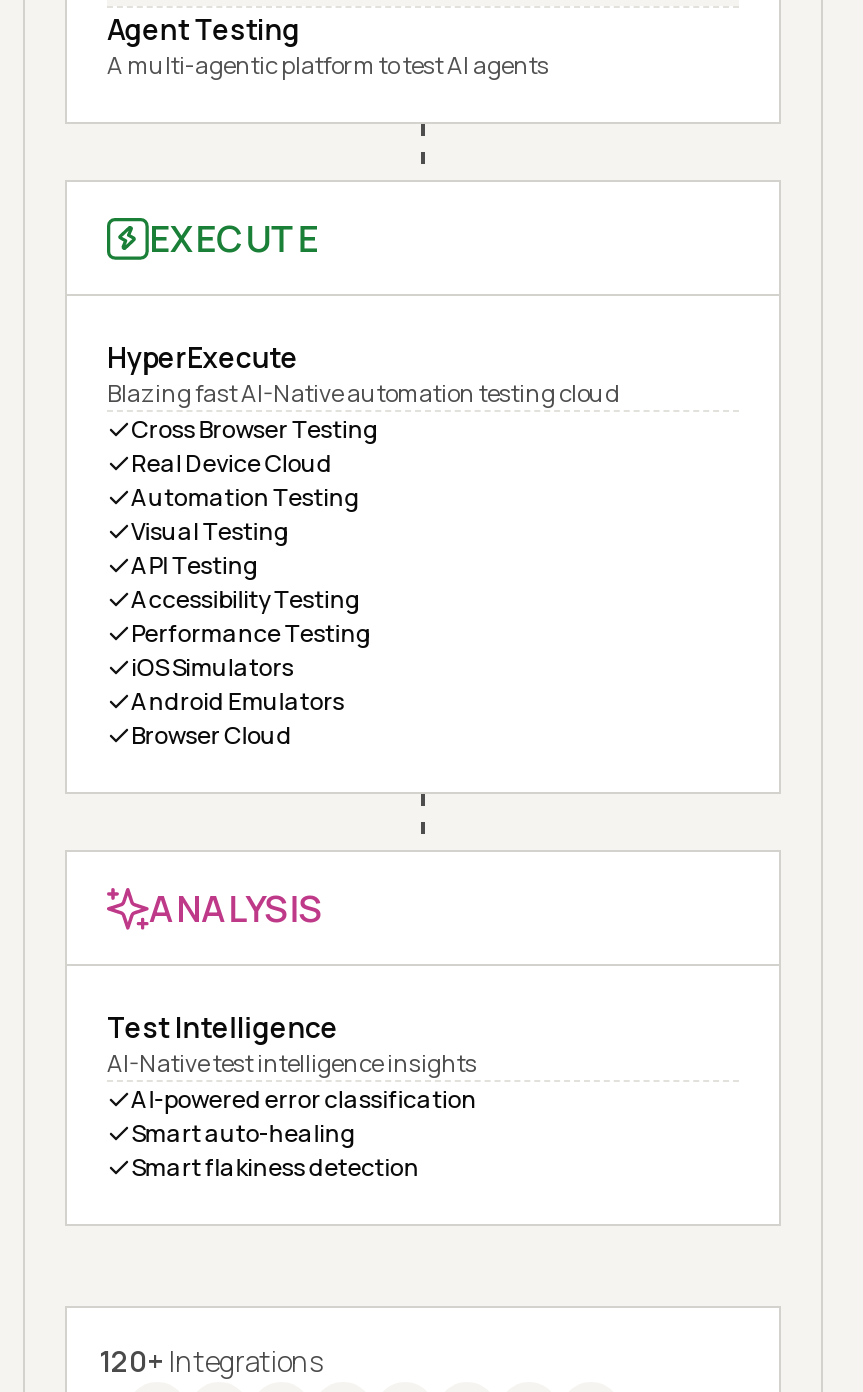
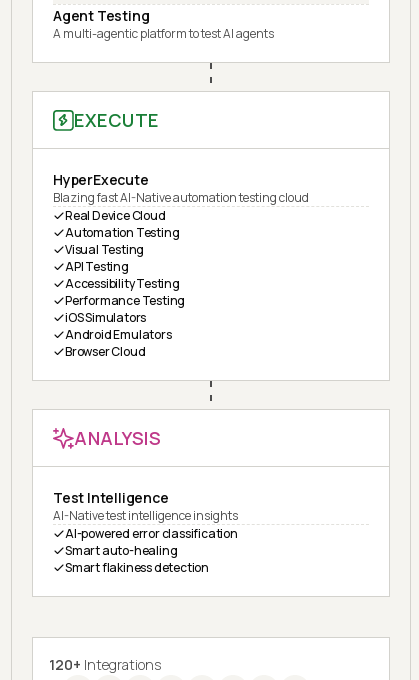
[131,412,379,446] Cross Browser Testing -> none

